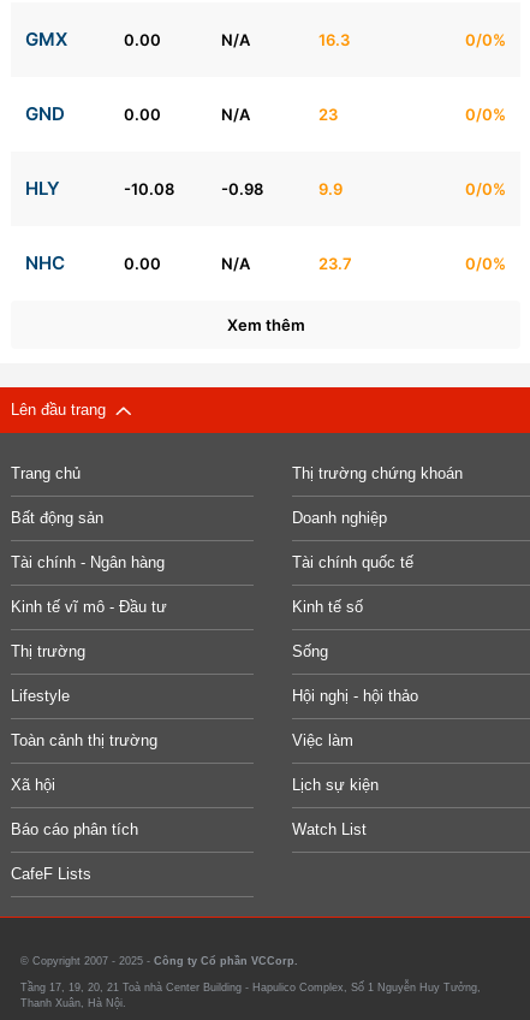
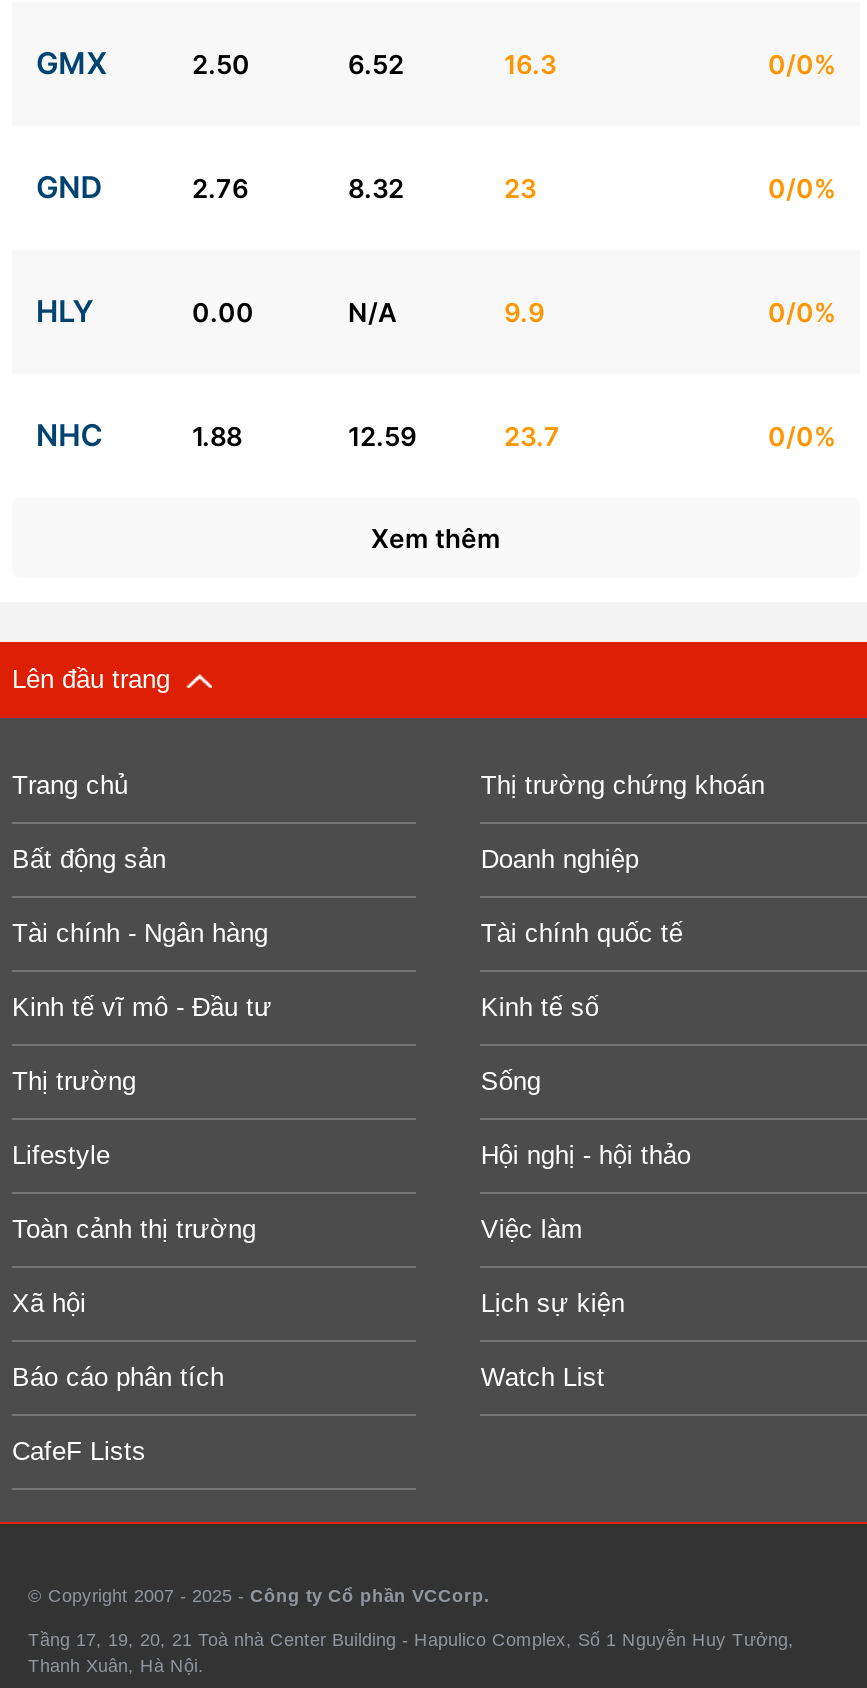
[124,30,250,49] 0.00 | N/A -> [192,47,404,79] 2.50 | 6.52
[124,104,250,124] 0.00 | N/A -> [192,171,404,203] 2.76 | 8.32
[124,179,263,198] -10.08 | -0.98 -> [192,295,396,327] 0.00 | N/A
[124,253,250,273] 0.00 | N/A -> [192,419,416,451] 1.88 | 12.59

